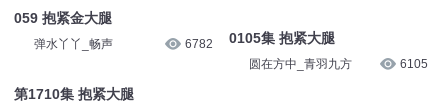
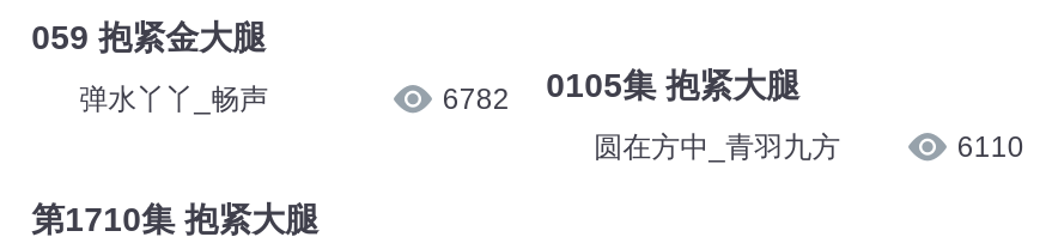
[400,57,428,71] 6105 -> [957,130,1024,164] 6110

